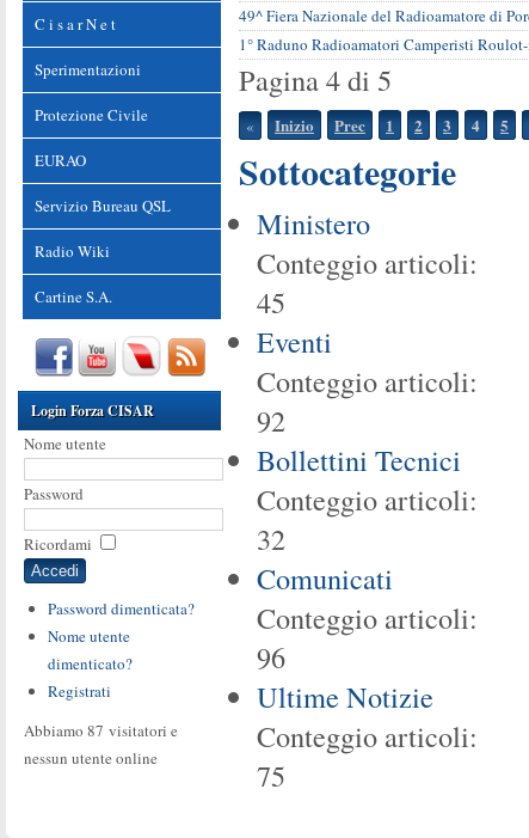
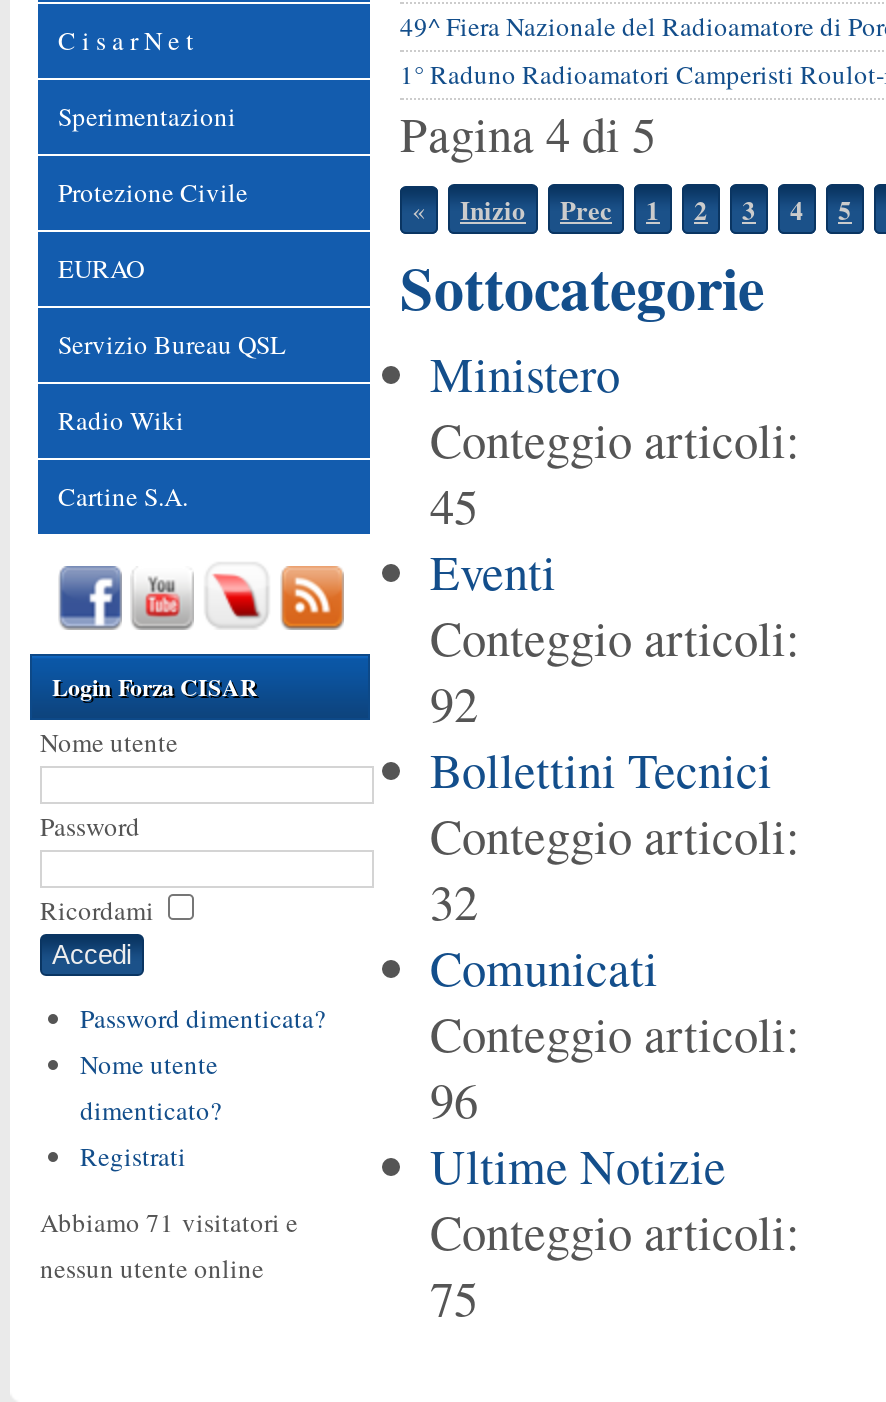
[24,720,178,741] Abbiamo 87 visitatori e -> [40,1204,298,1240] Abbiamo 71 visitatori e

